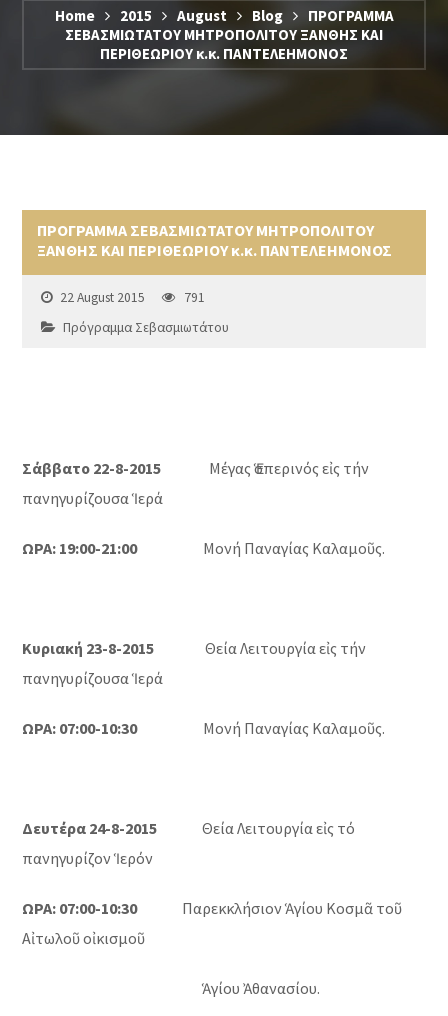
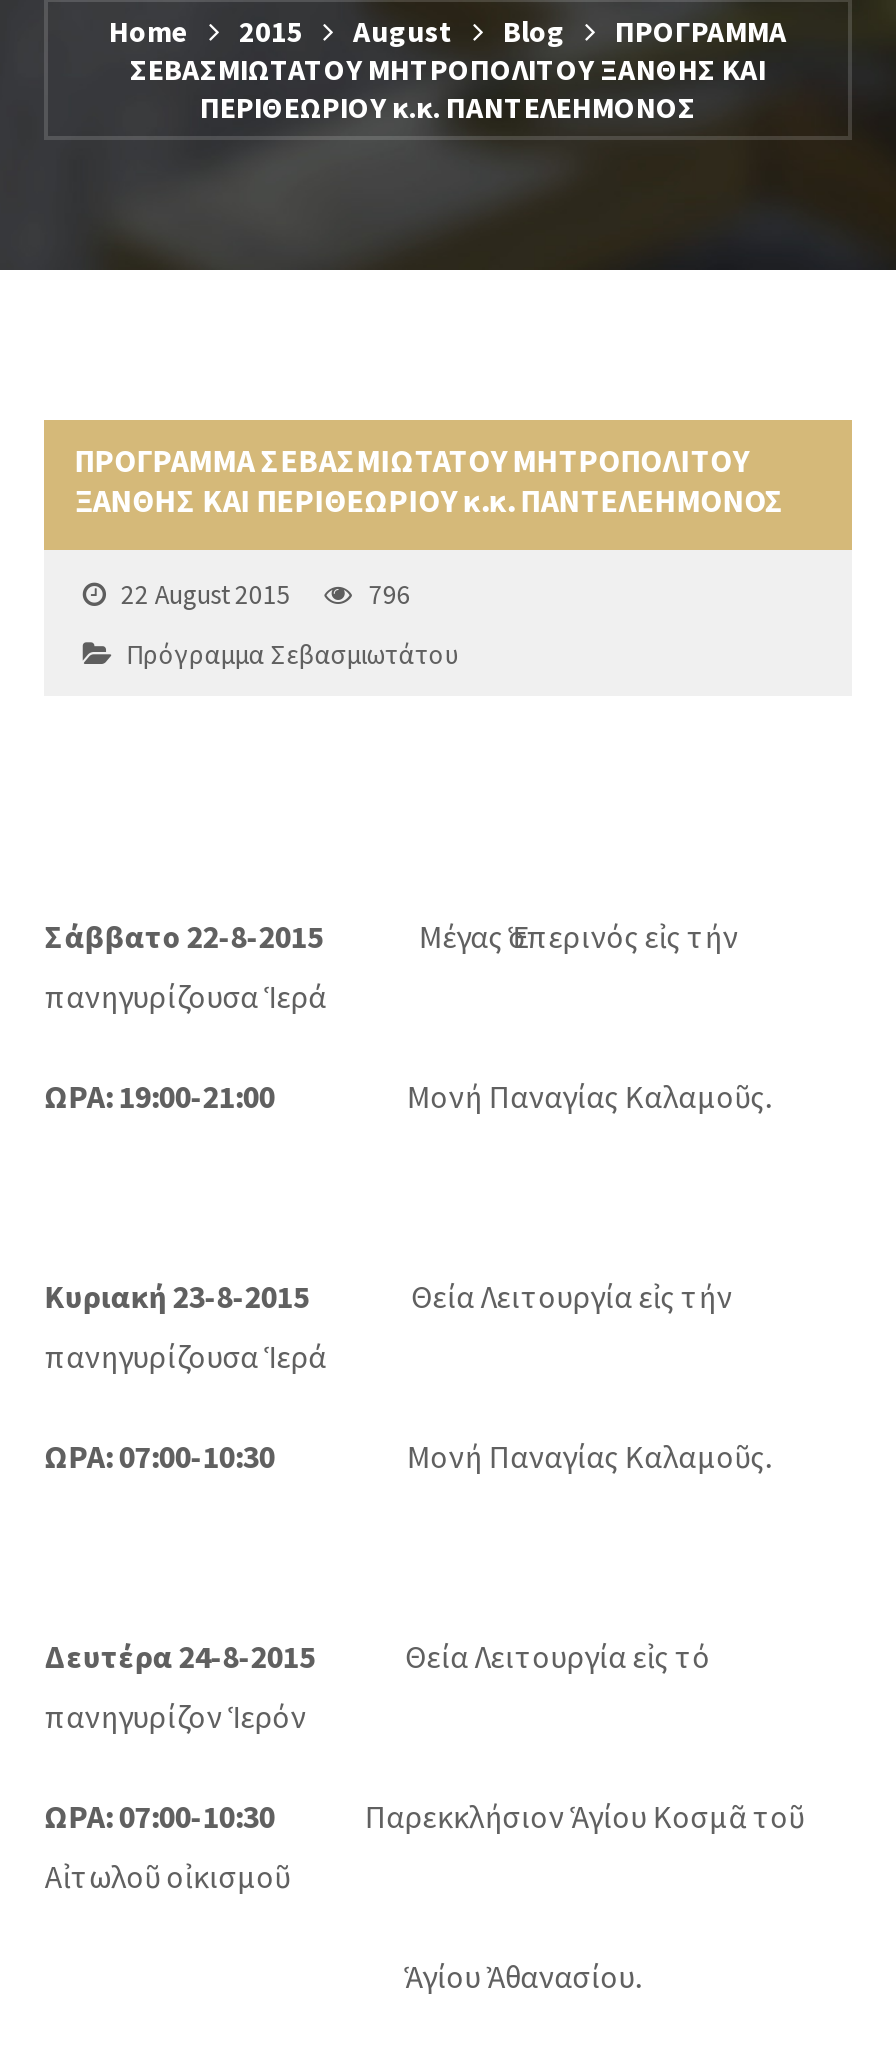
[184,289,205,306] 791 -> [369,578,411,612] 796

